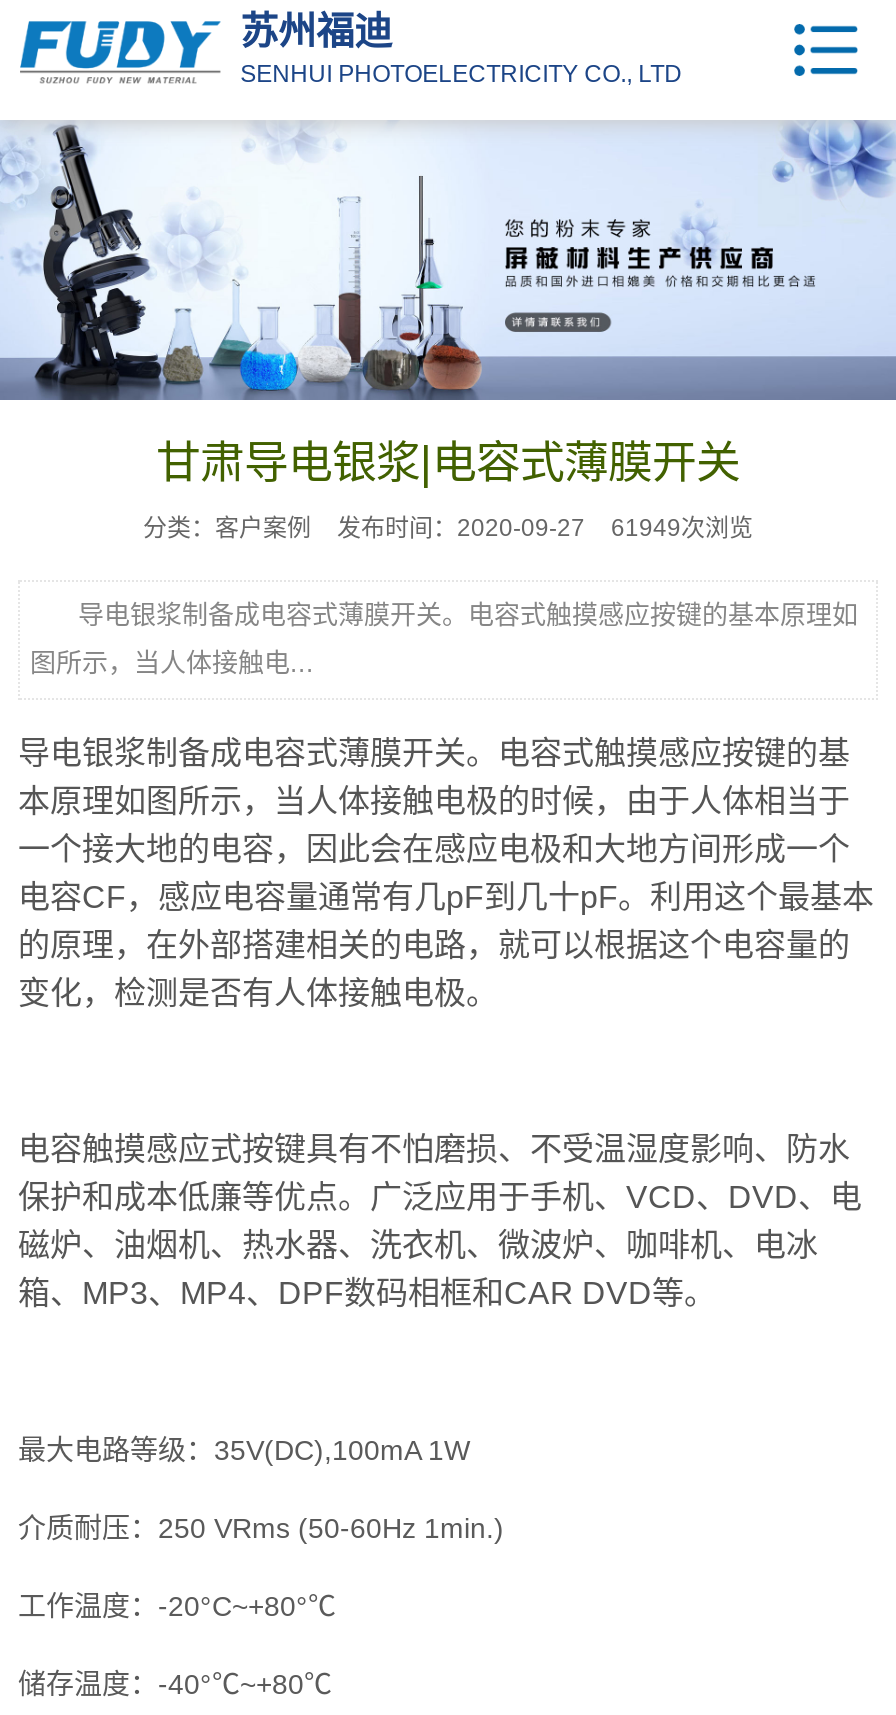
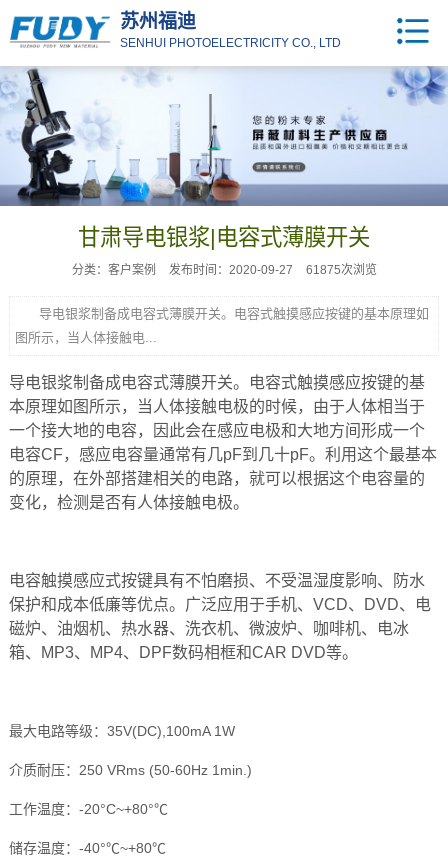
[143,514,753,542] 分类：客户案例 发布时间：2020-09-27 61949次浏览 -> [71,263,376,277] 分类：客户案例 发布时间：2020-09-27 61875次浏览

